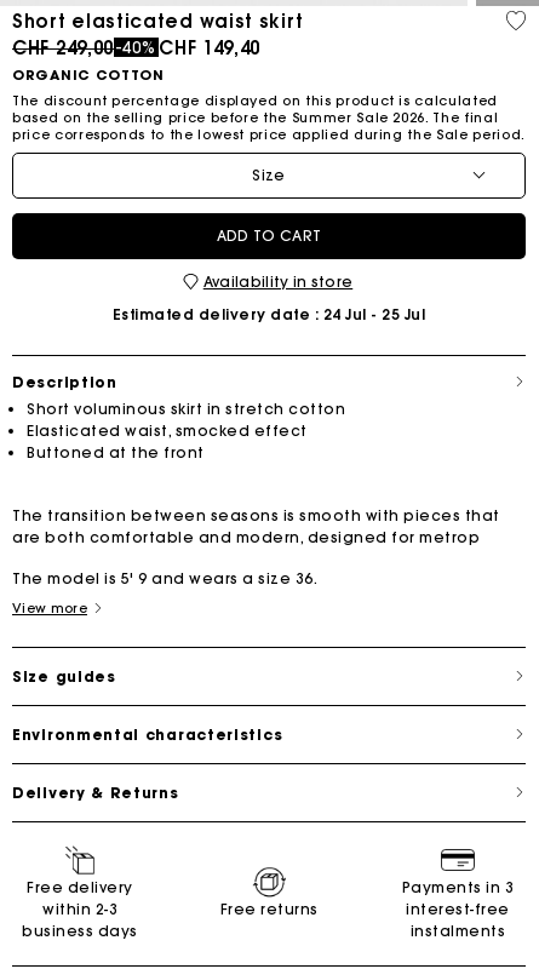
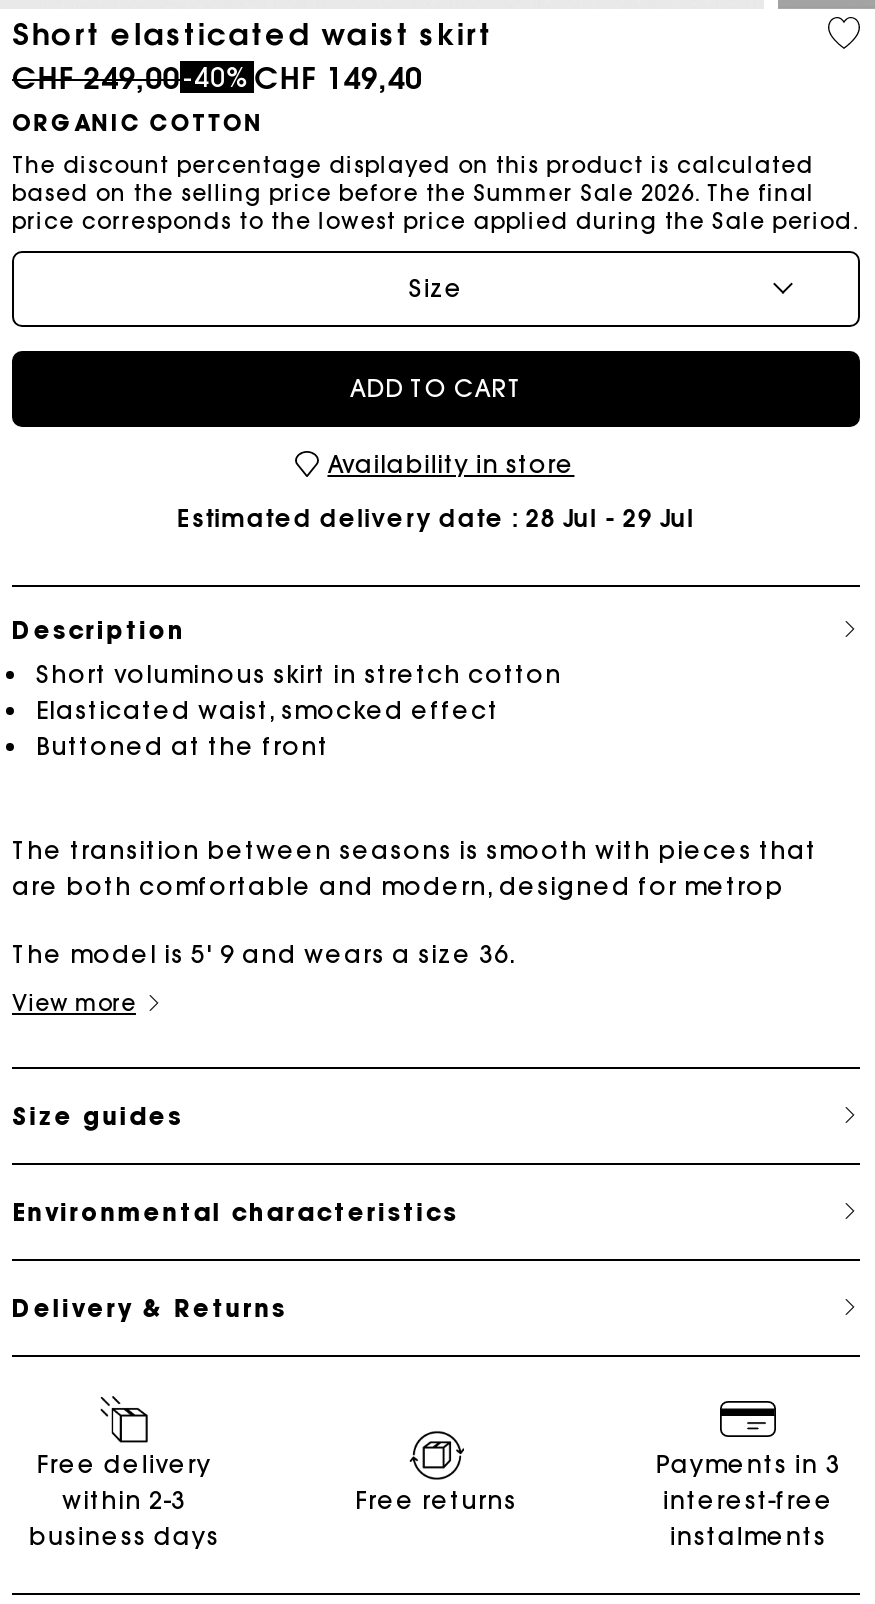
[112,305,425,323] Estimated delivery date: 24 Jul - 25 Jul -> [178,502,694,532] Estimated delivery date: 28 Jul - 29 Jul

